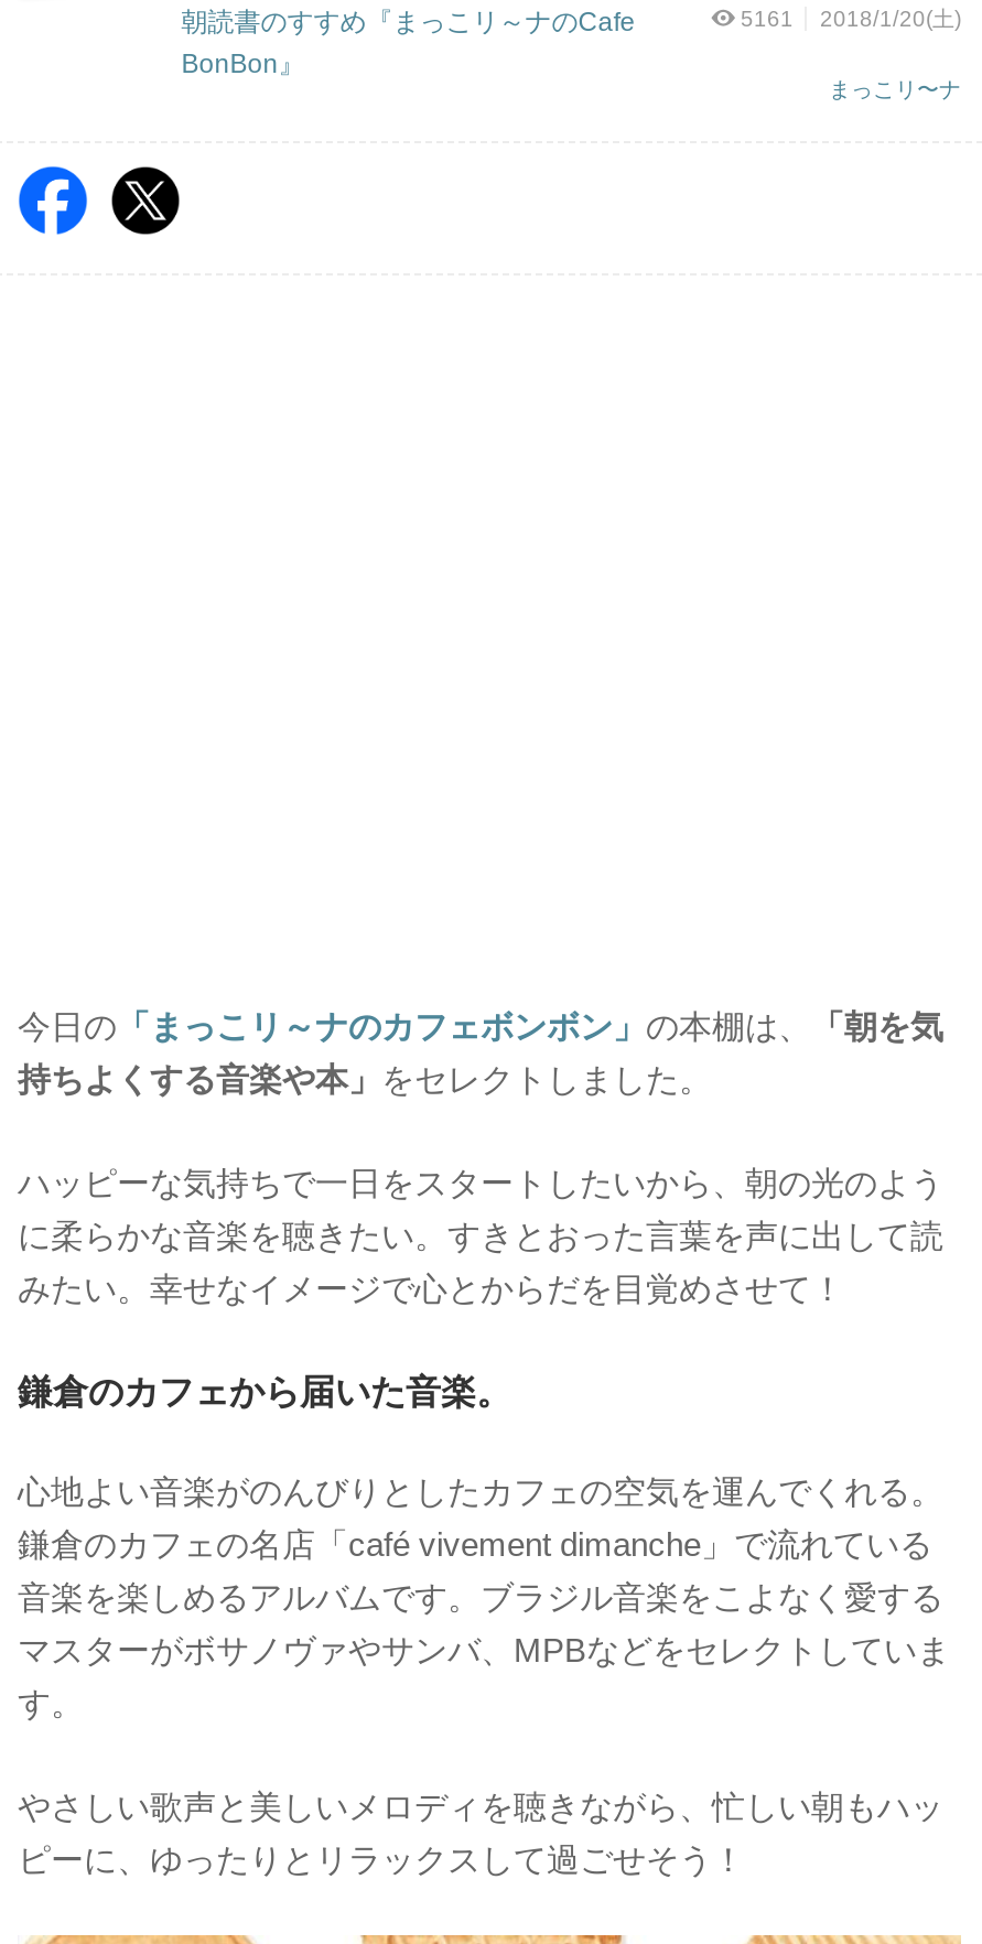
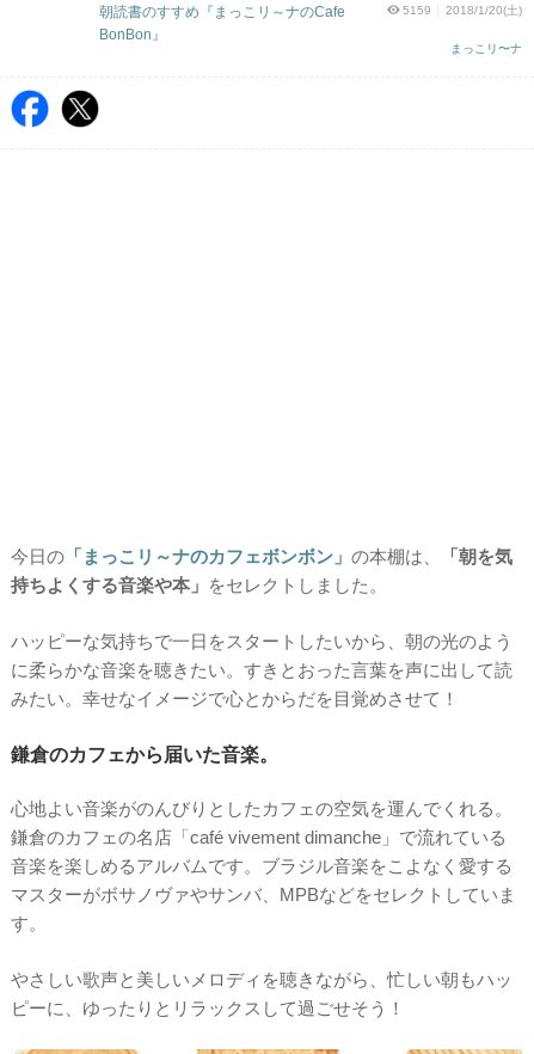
[741,7,961,31] 5161 2018/1/20(土) -> [403,4,522,17] 5159 2018/1/20(土)

